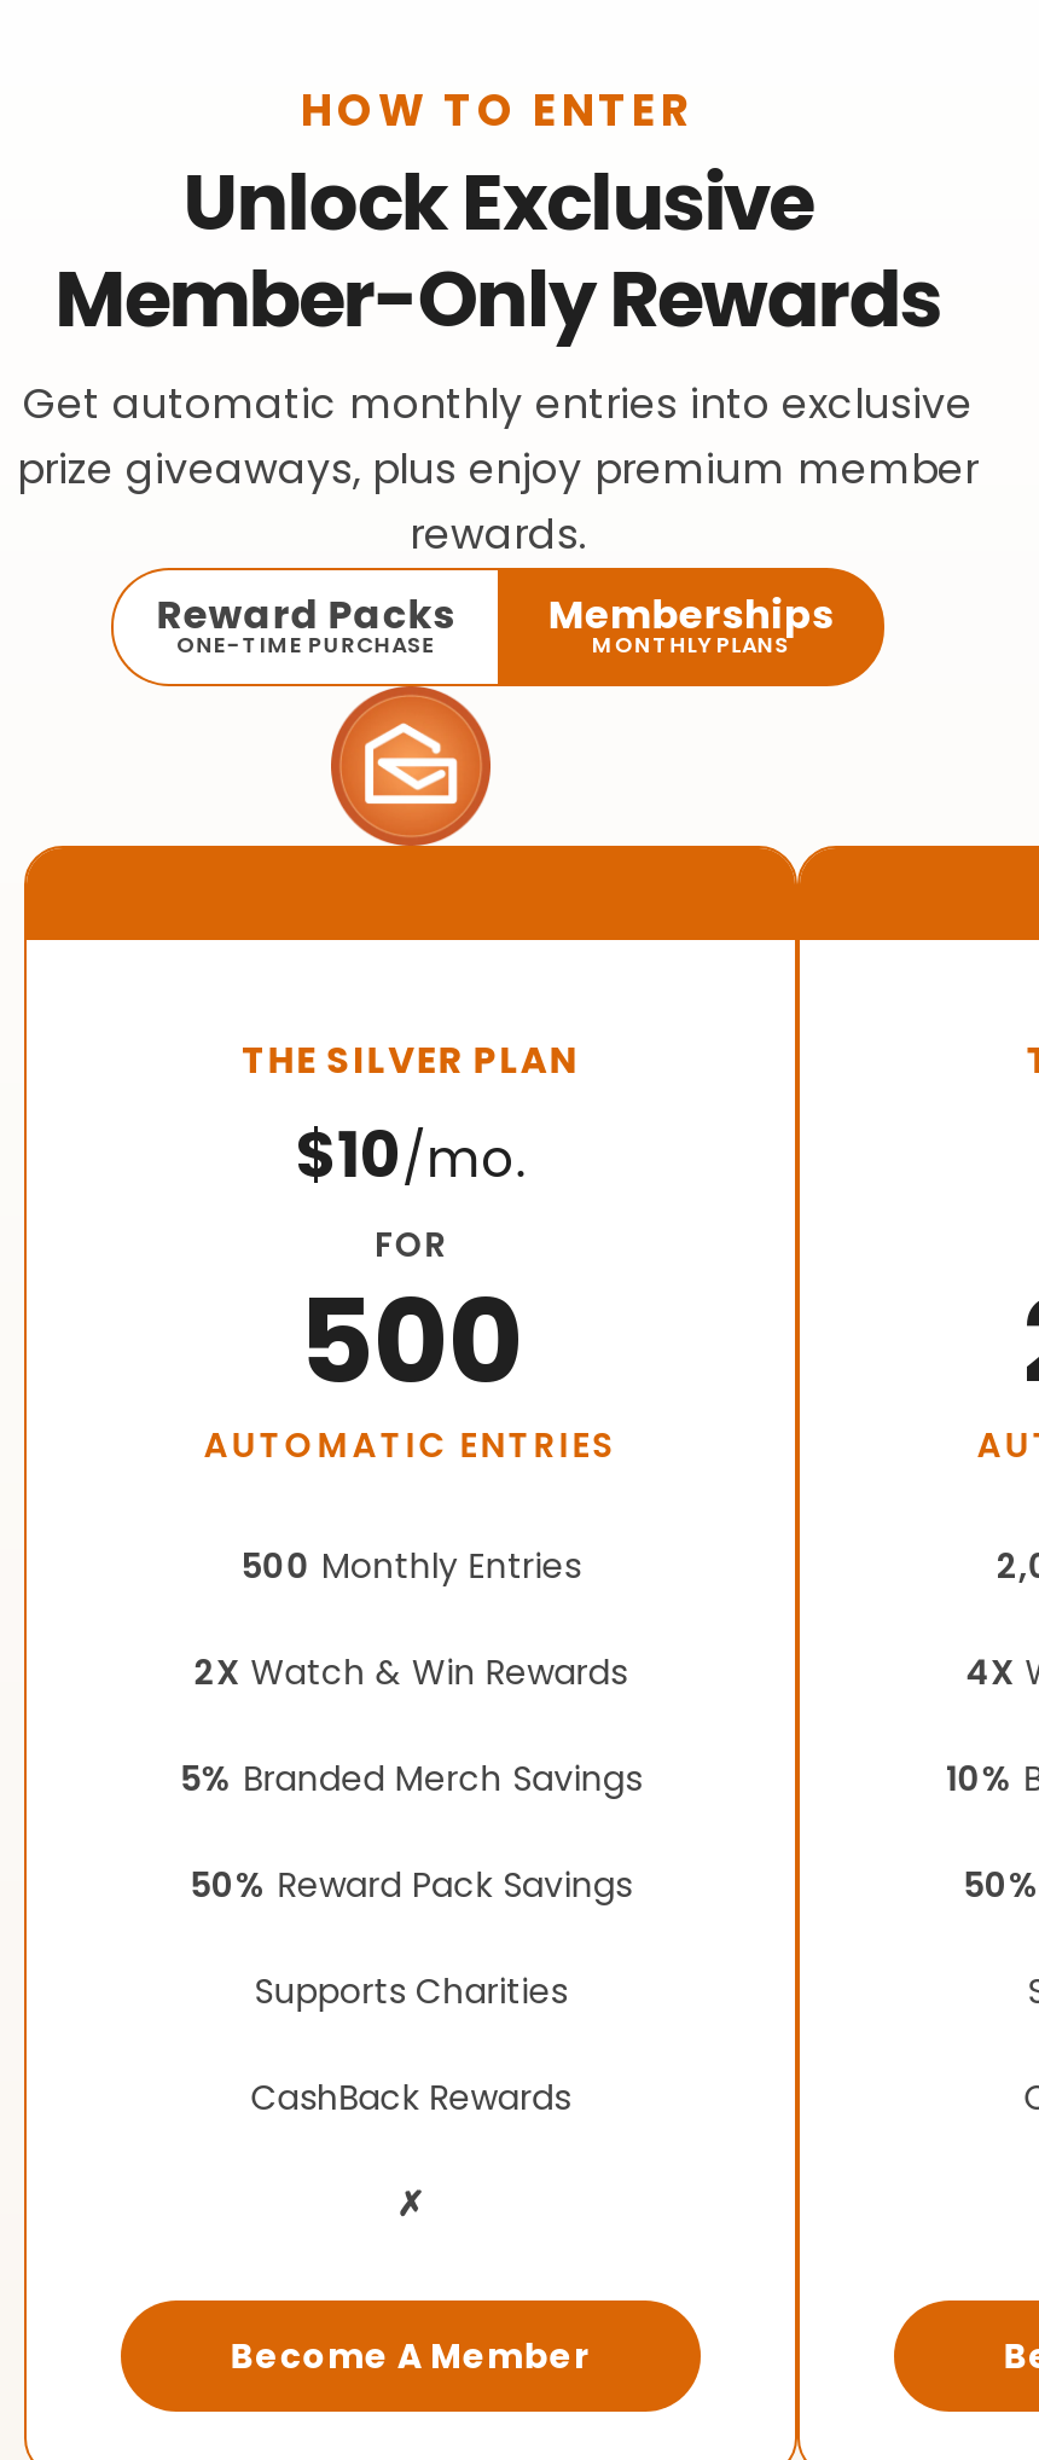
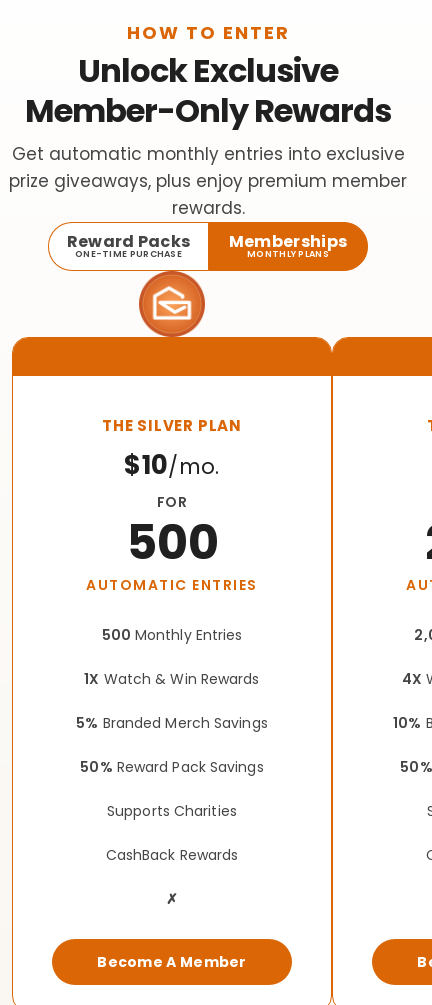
[194,1648,627,1696] 2X Watch & Win Rewards -> [84,669,260,689] 1X Watch & Win Rewards

